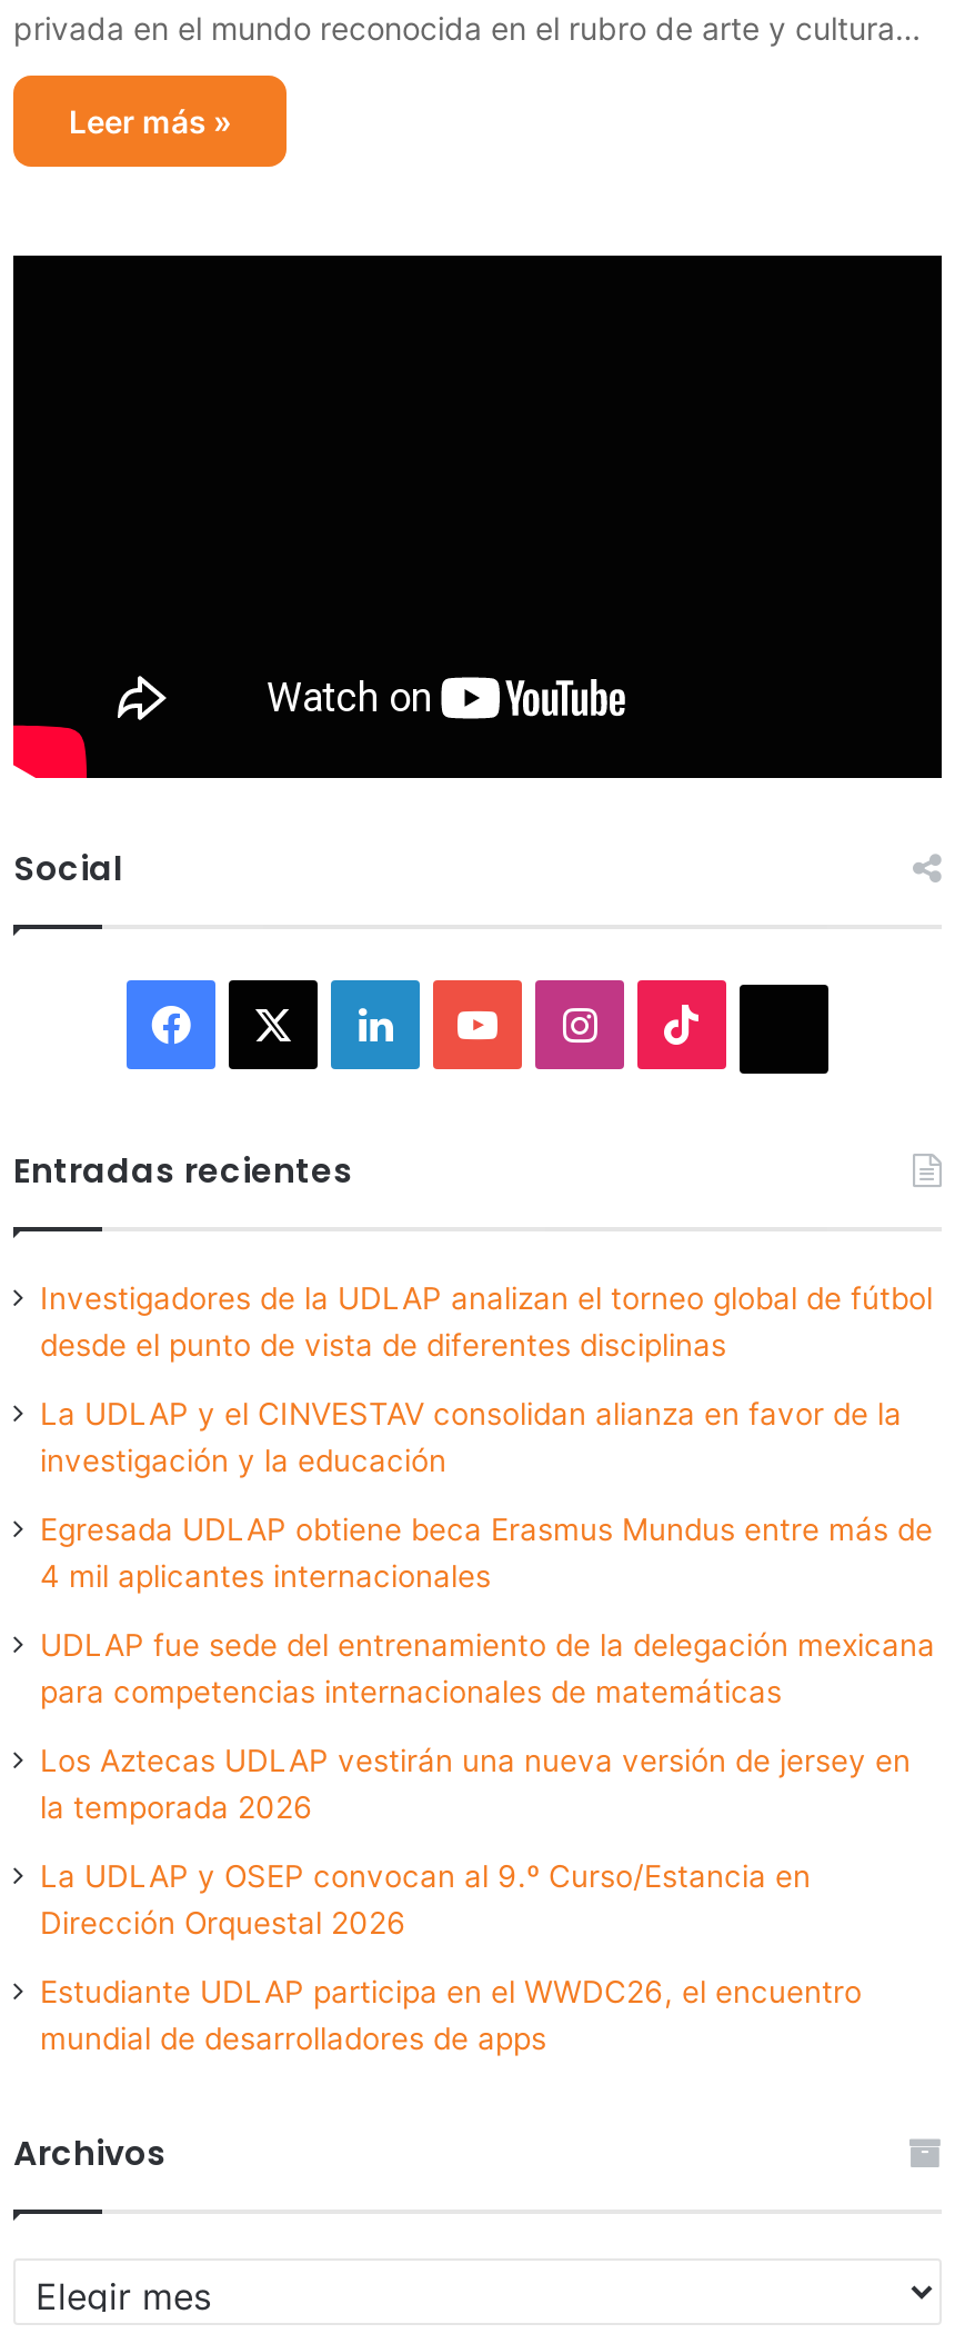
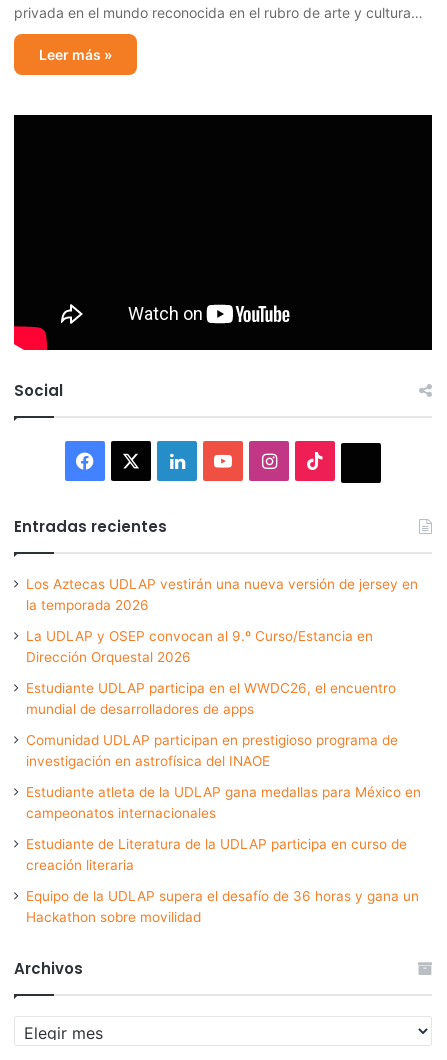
[40,1280,935,1709] Investigadores de la UDLAP analizan el torneo global de fútbol | desde el punto de vista de diferentes disciplinas | La UDLAP y el CINVESTAV consolidan alianza en favor de la | investigación y la educación | Egresada UDLAP obtiene beca Erasmus Mundus entre más de | 4 mil aplicantes internacionales | UDLAP fue sede del entrenamiento de la delegación mexicana | para competencias internacionales de matemáticas -> none
moved [40,1742,911,2056] -> [26,576,418,717]: Los Aztecas UDLAP vestirán una nueva versión de jersey en | la temporada 2026 | La UDLAP y OSEP convocan al 9.º Curso/Estancia en | Dirección Orquestal 2026 | Estudiante UDLAP participa en el WWDC26, el encuentro | mundial de desarrolladores de apps
none -> [26,732,421,925] Comunidad UDLAP participan en prestigioso programa de | investigación en astrofísica del INAOE | Estudiante atleta de la UDLAP gana medallas para México en | campeonatos internacionales | Estudiante de Literatura de la UDLAP participa en curso de | creación literaria | Equipo de la UDLAP supera el desafío de 36 horas y gana un | Hackathon sobre movilidad

